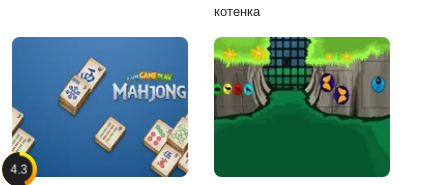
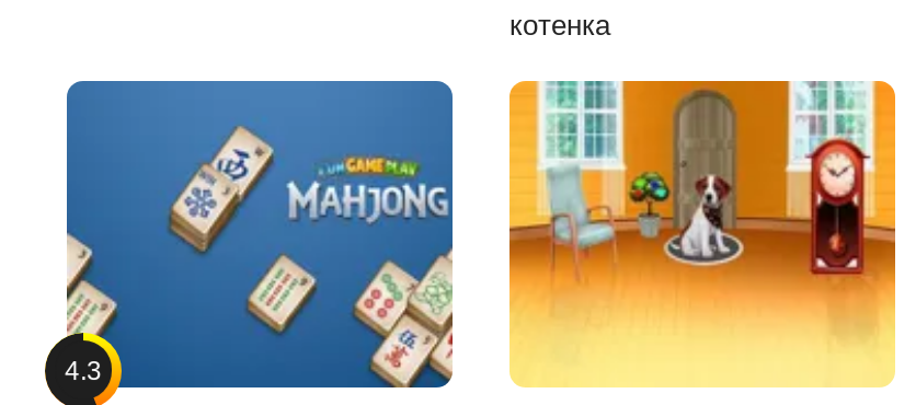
[213,36,391,178] [image] -> [507,79,897,387] [image]

